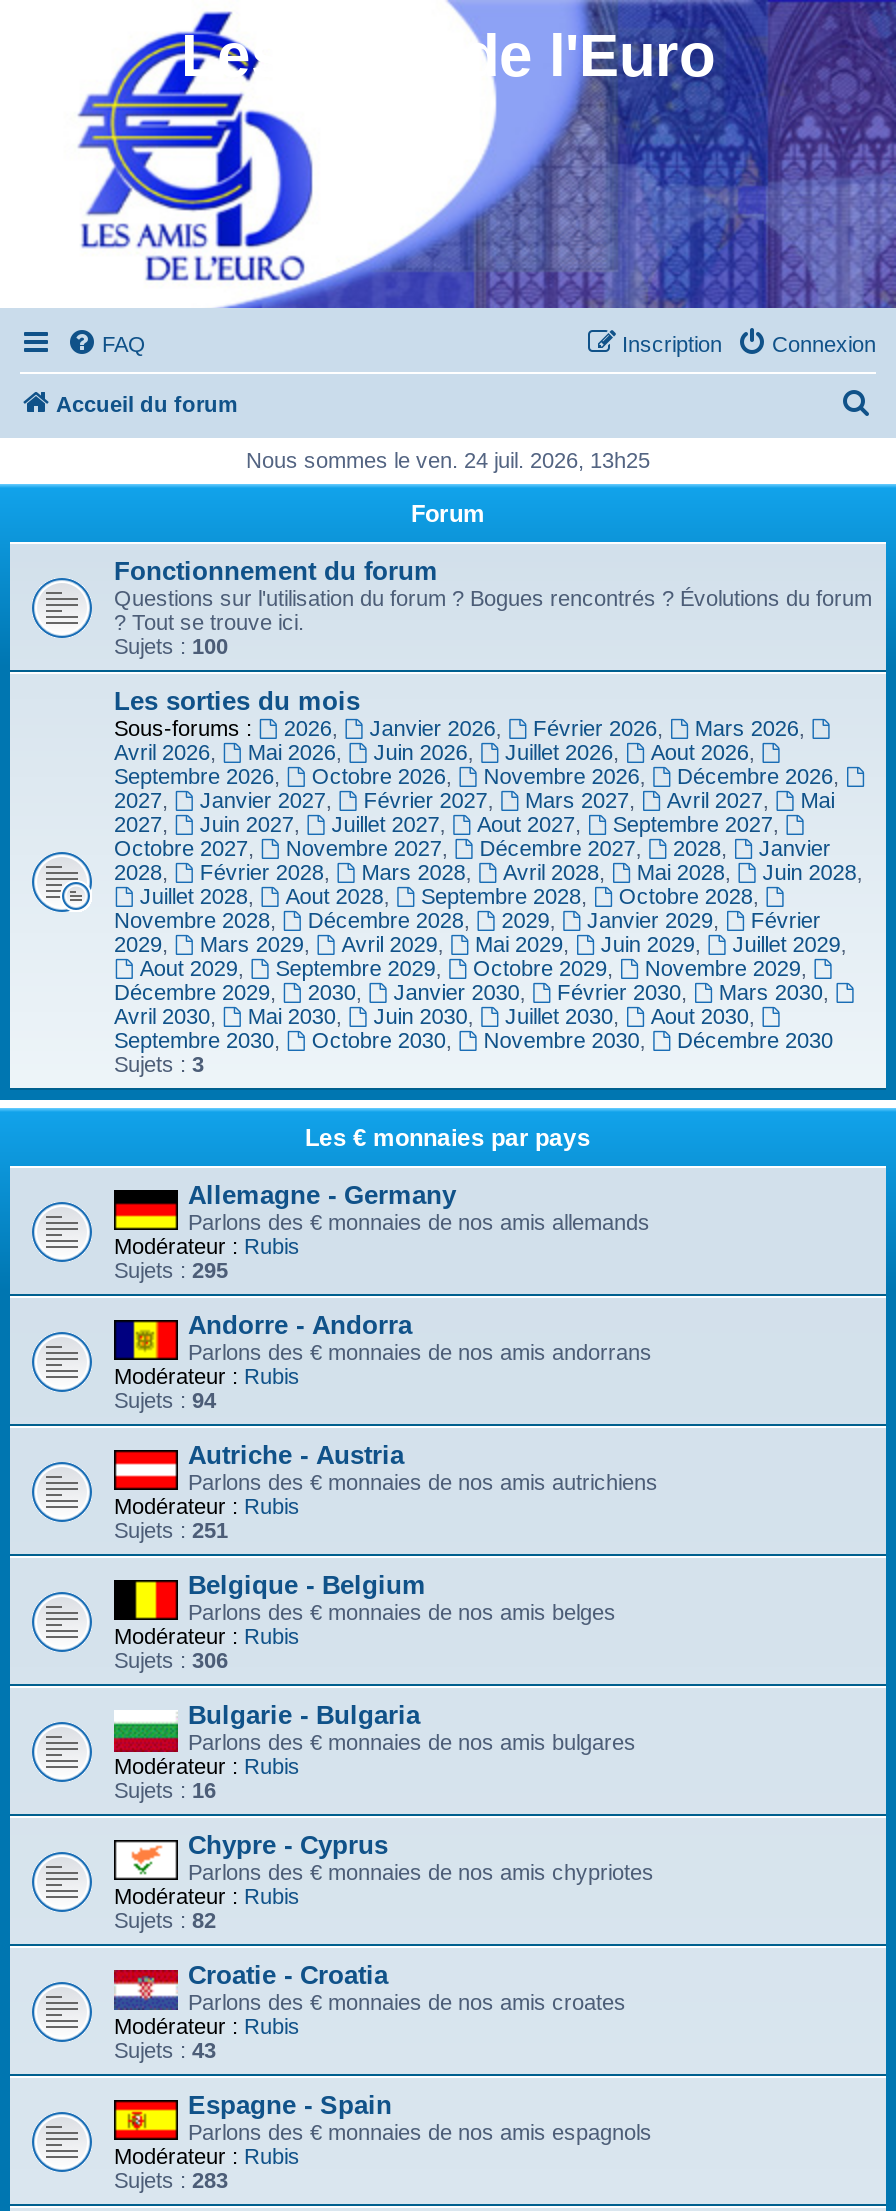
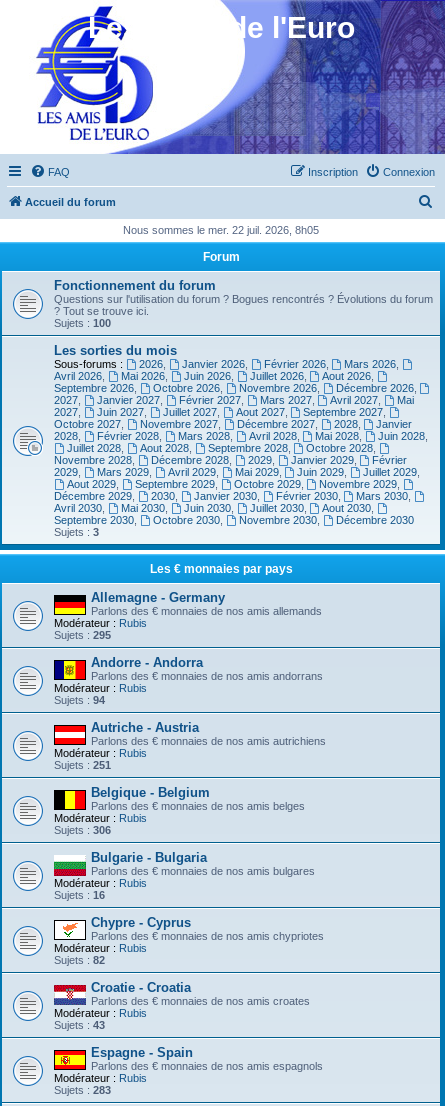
[246,448,650,472] Nous sommes le ven. 24 juil. 2026, 13h25 -> [123,224,319,236] Nous sommes le mer. 22 juil. 2026, 8h05

